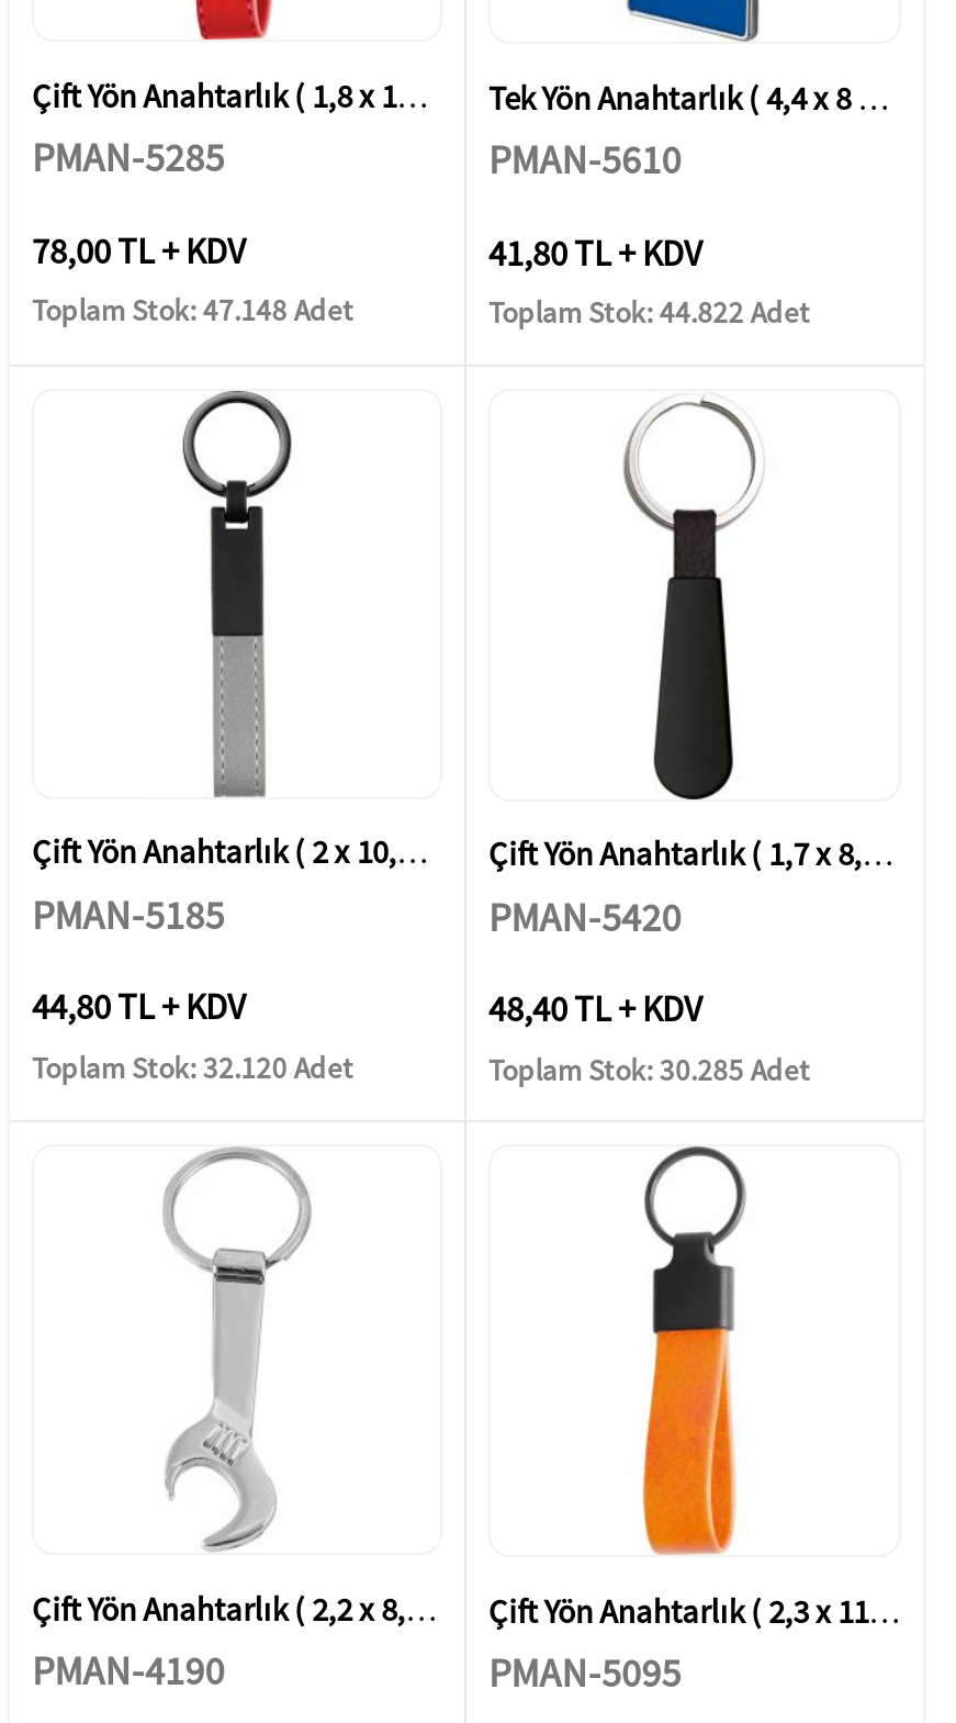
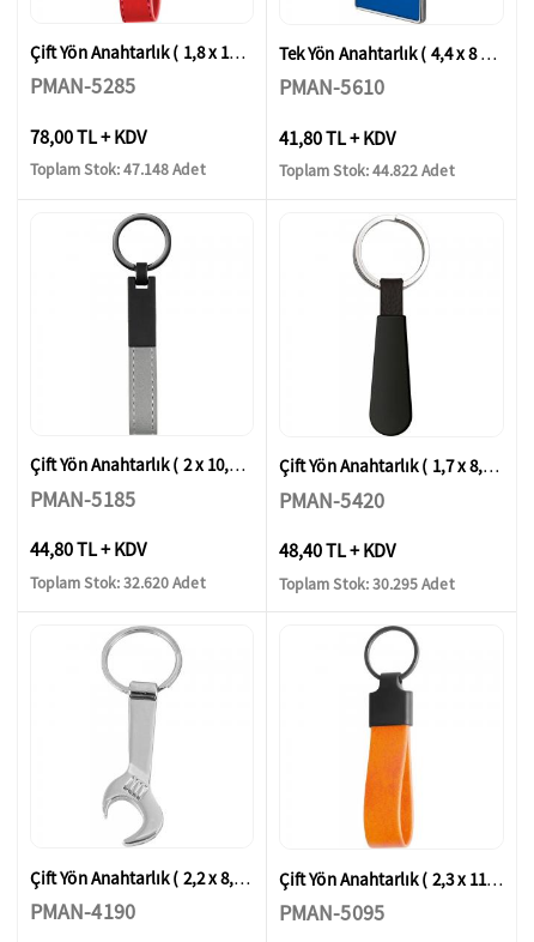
[32,1049,354,1087] Toplam Stok: 32.120 Adet -> [30,573,205,593] Toplam Stok: 32.620 Adet
[488,1052,810,1089] Toplam Stok: 30.285 Adet -> [279,574,454,594] Toplam Stok: 30.295 Adet

